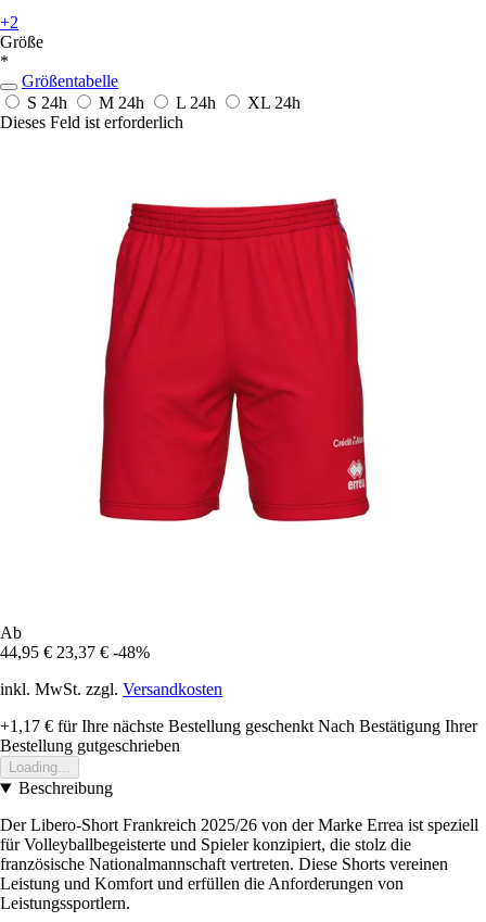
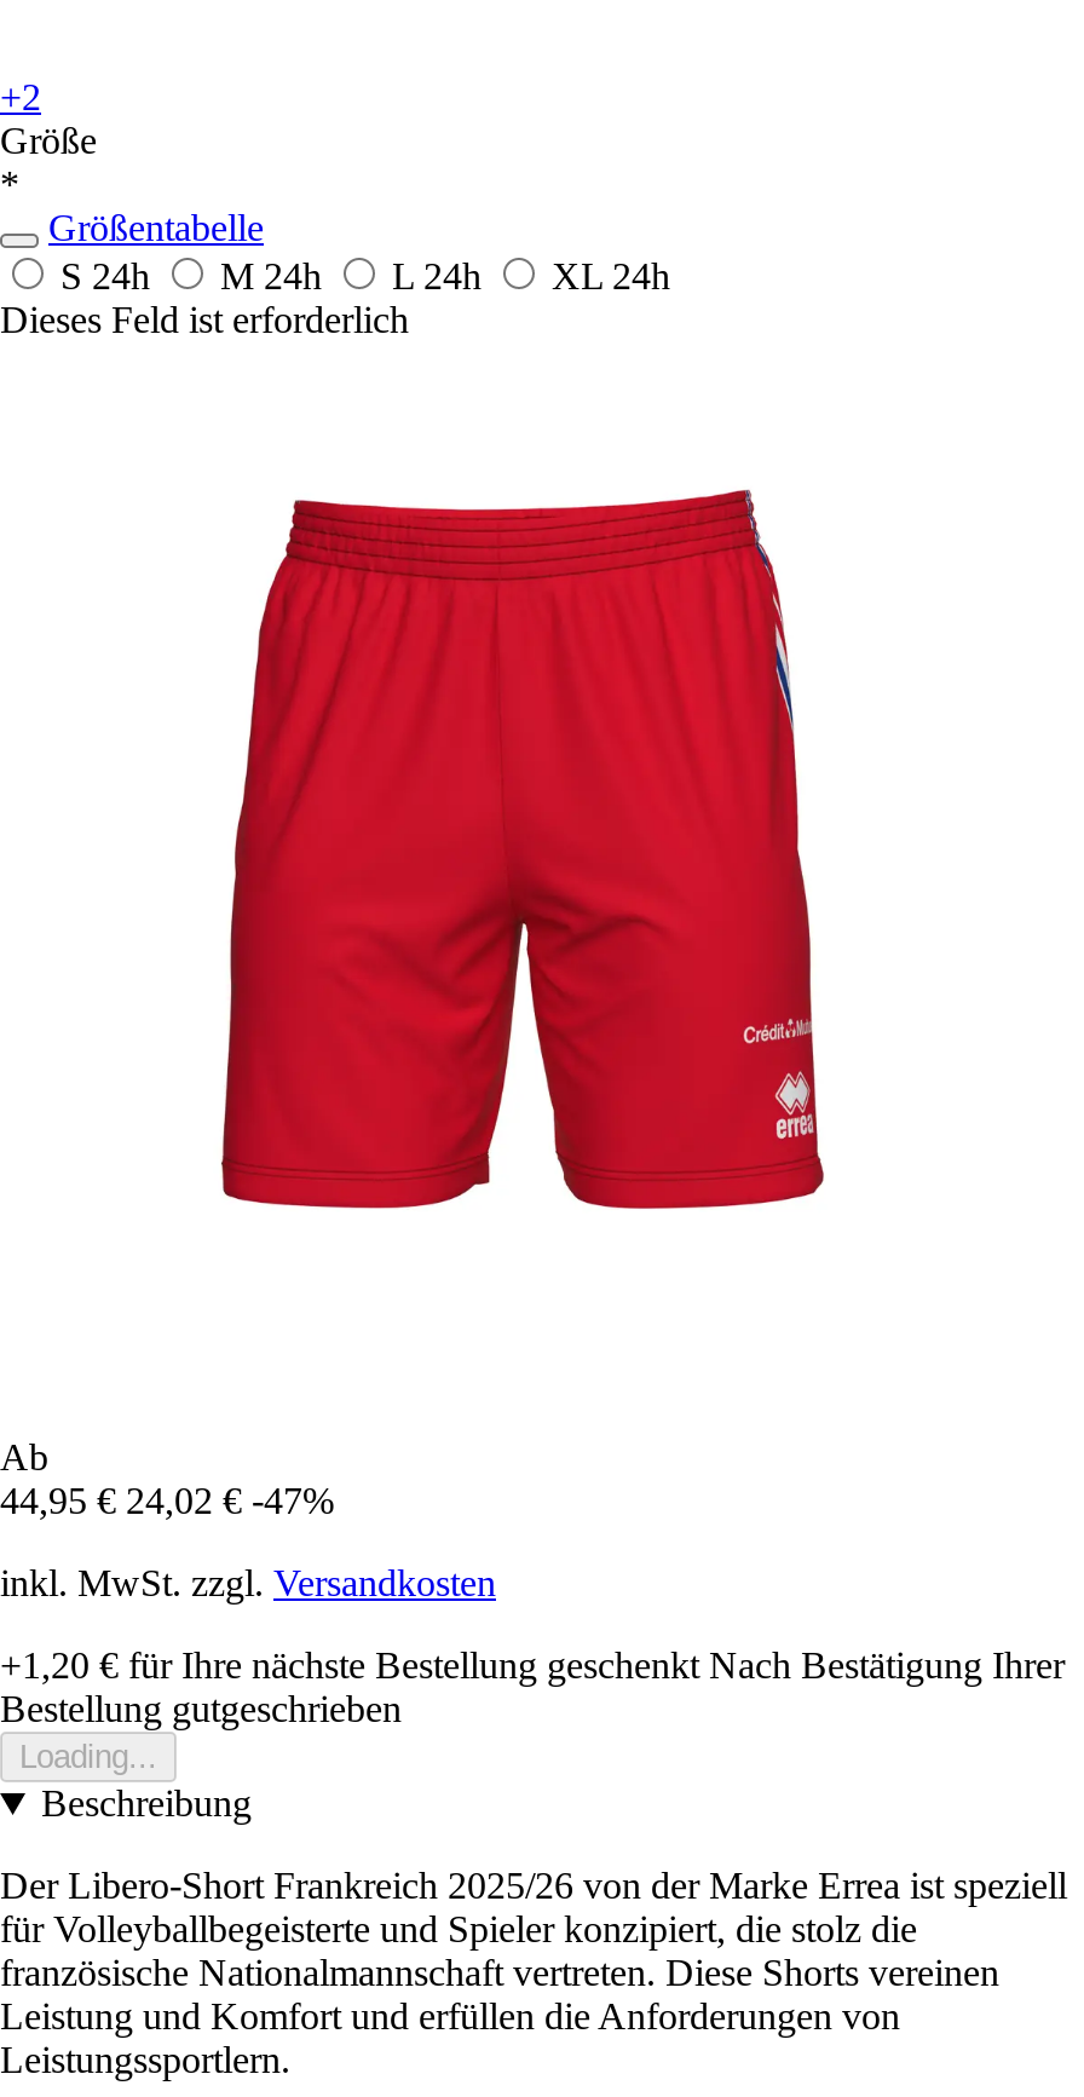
[0,643,150,662] 44,95 € 23,37 € -48% -> [0,1480,334,1522] 44,95 € 24,02 € -47%
[0,717,477,735] +1,17 €für Ihre nächste Bestellung geschenkt Nach Bestätigung Ihrer -> [0,1645,1065,1686] +1,20 €für Ihre nächste Bestellung geschenkt Nach Bestätigung Ihrer

